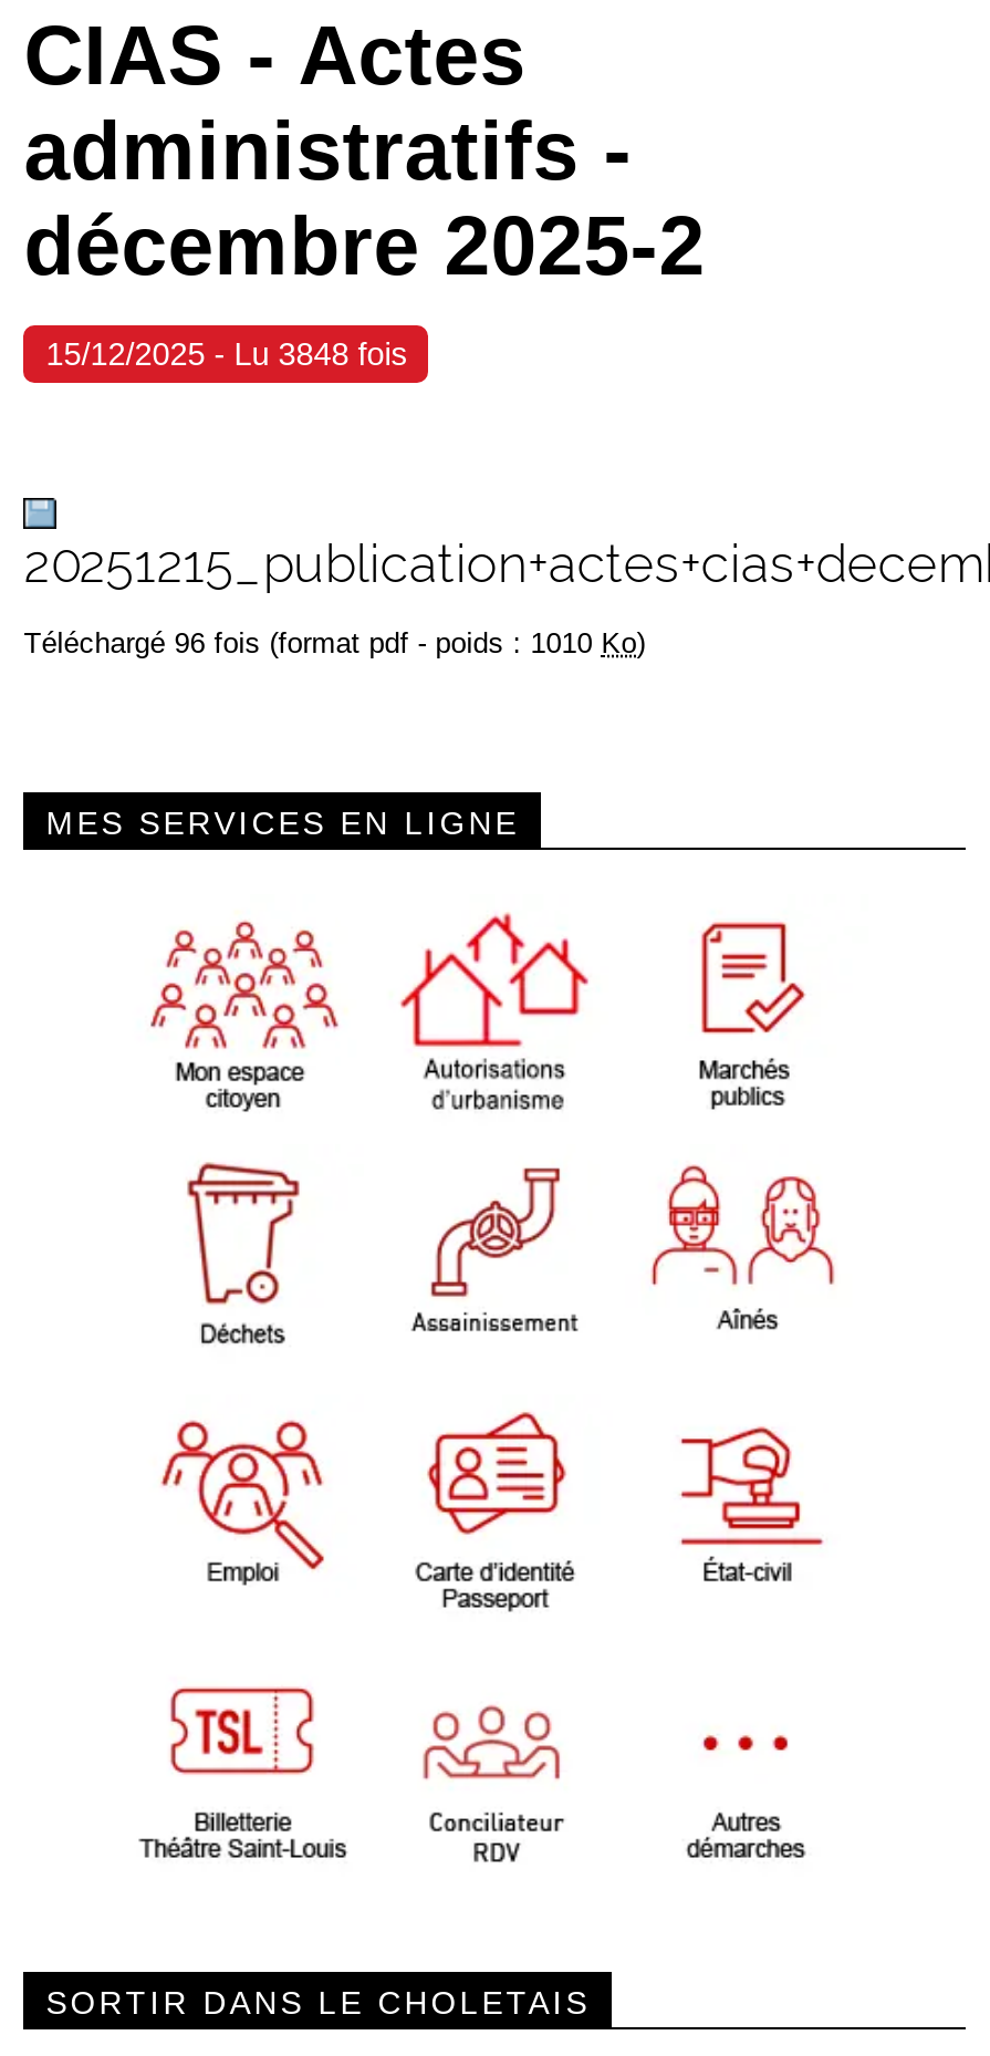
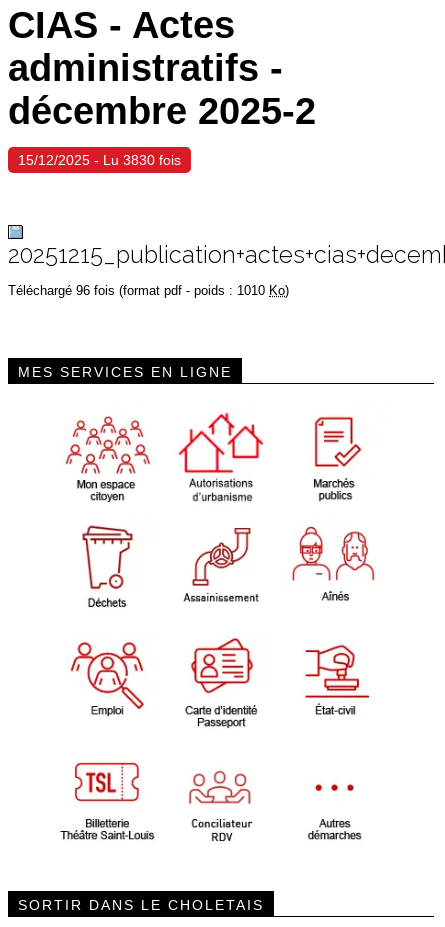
[46,337,406,372] 15/12/2025 - Lu 3848 fois -> [18,152,181,168] 15/12/2025 - Lu 3830 fois

